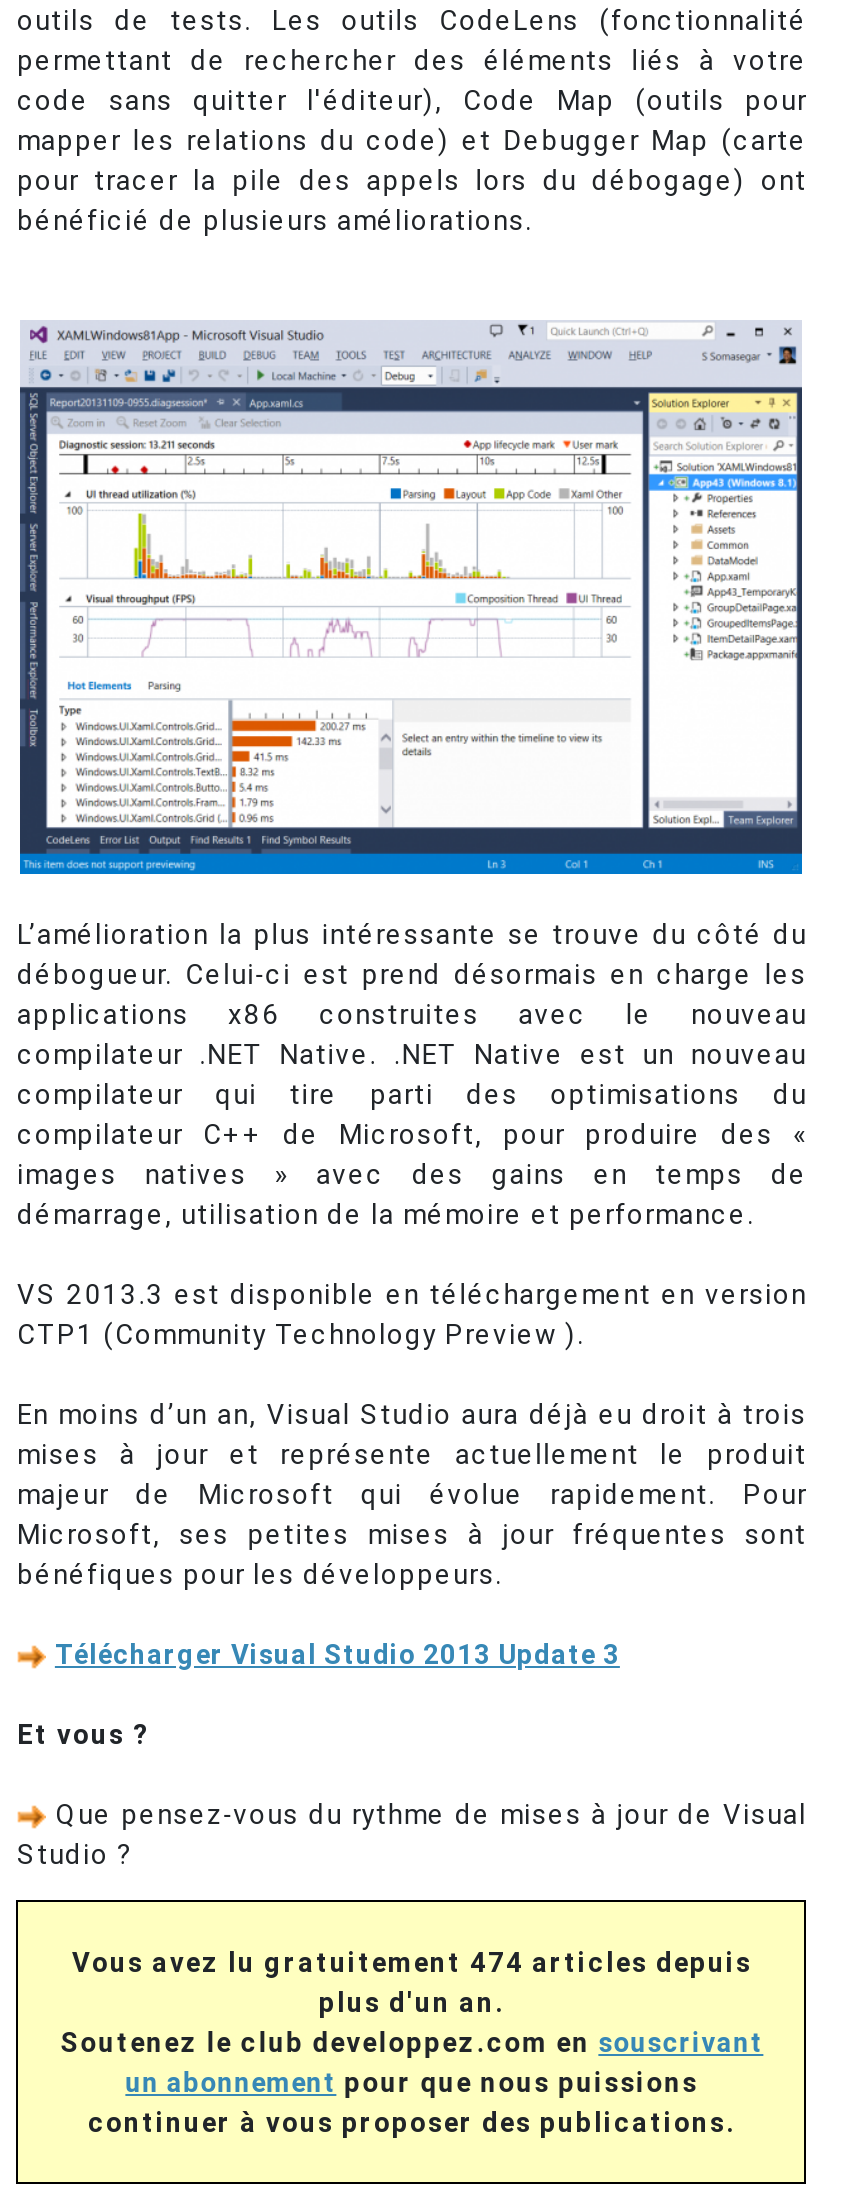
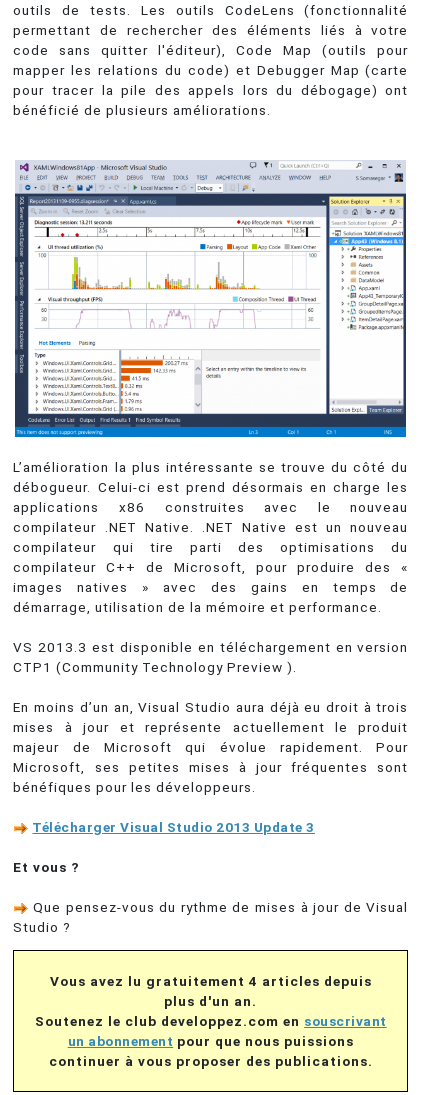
[72,1947,752,1979] Vous avez lu gratuitement 474 articles depuis -> [50,973,372,989] Vous avez lu gratuitement 4 articles depuis

